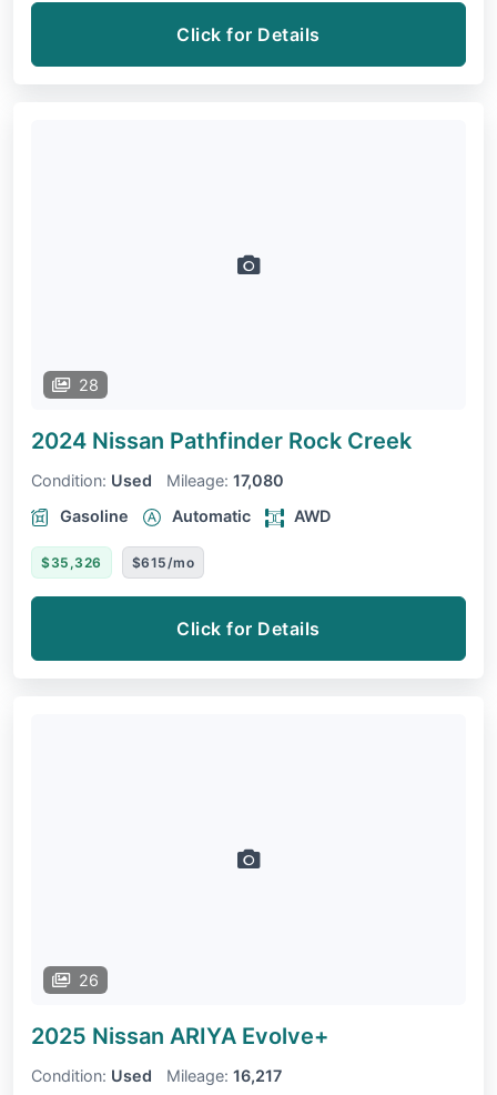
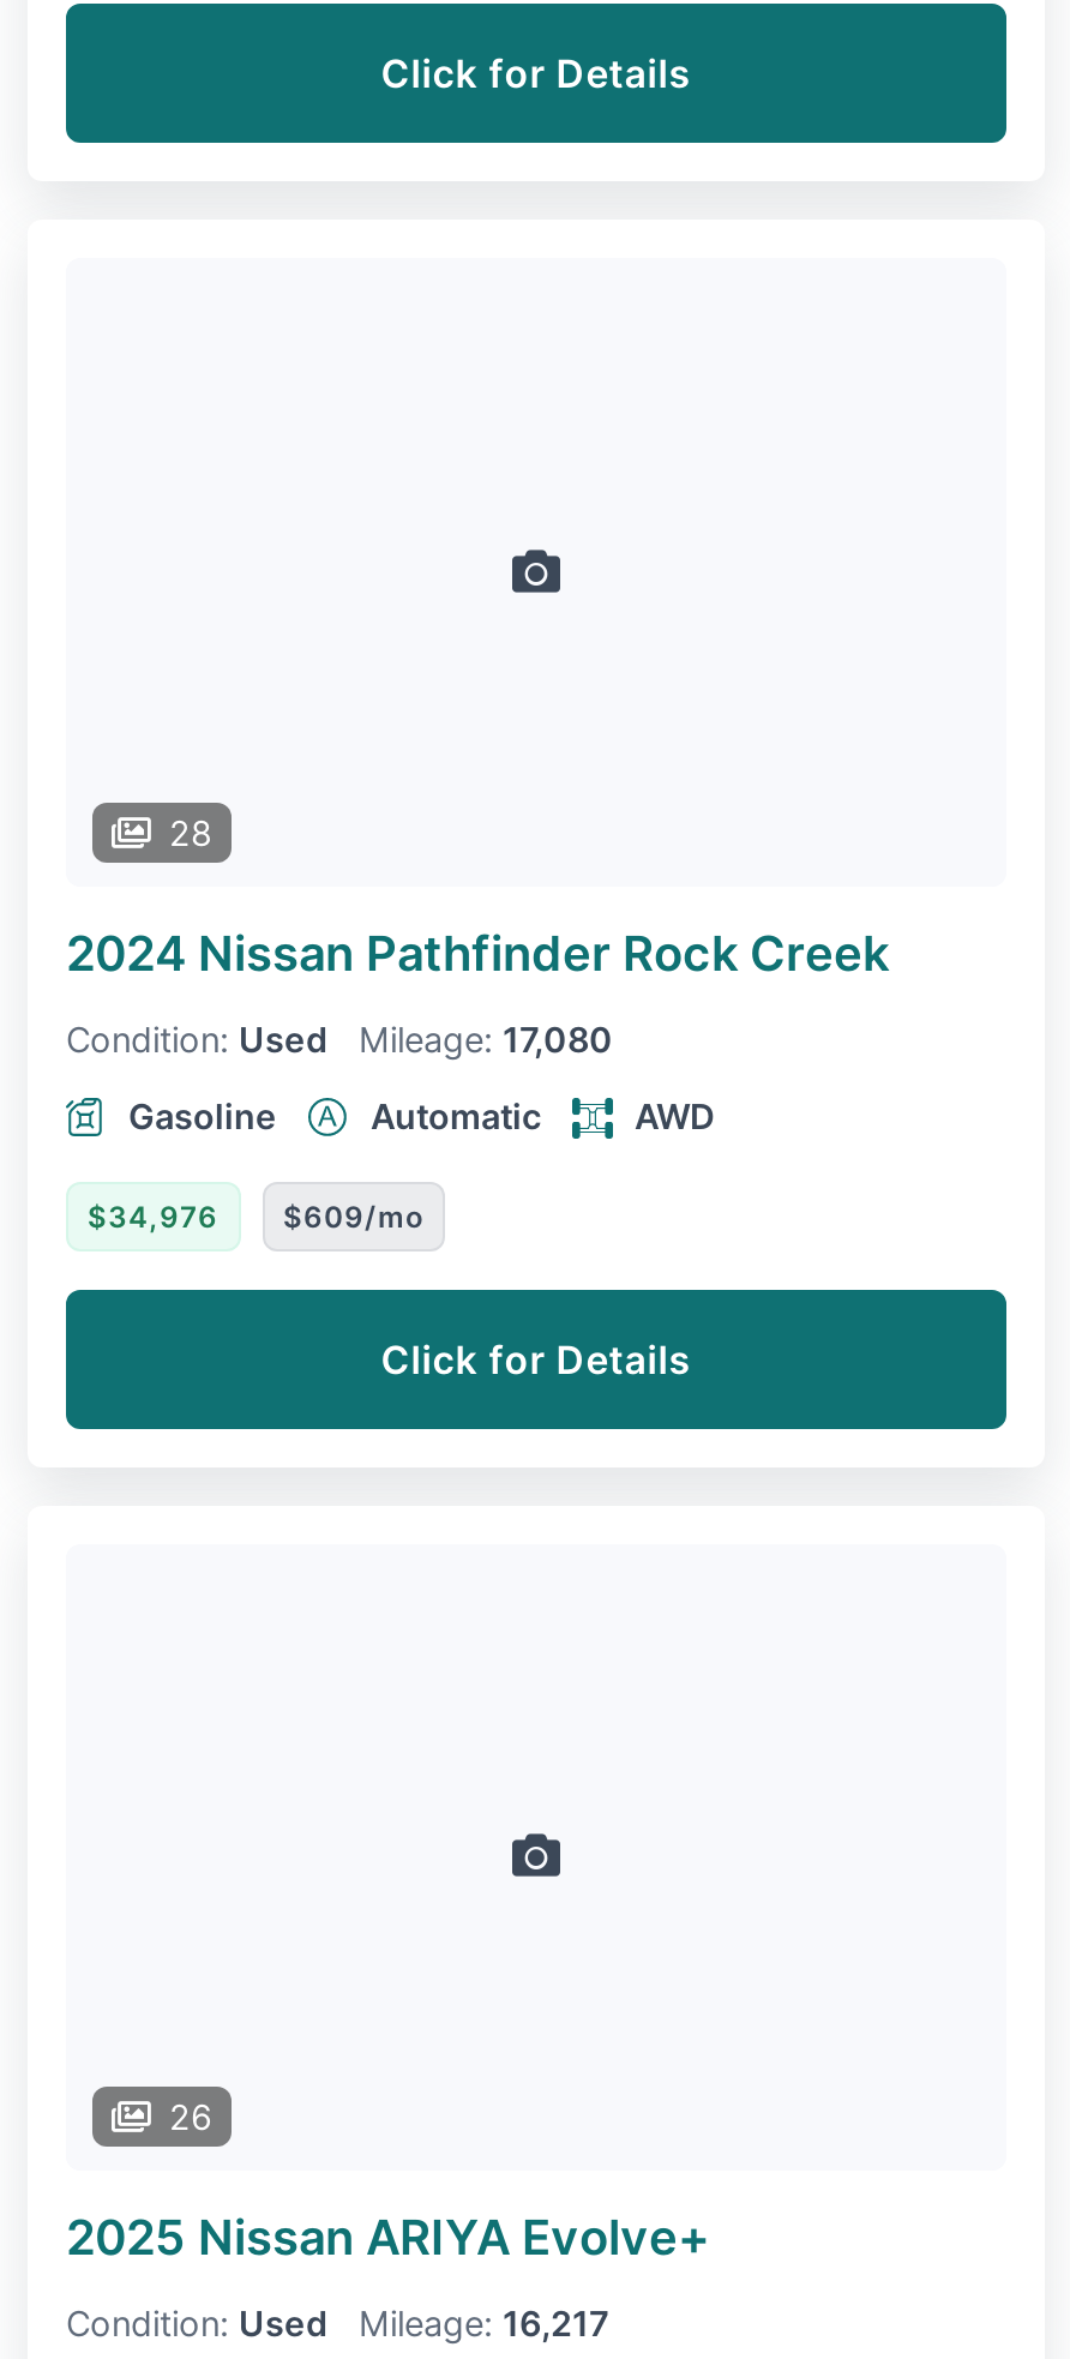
[41,555,194,571] $35,326 | $615/mo -> [88,1198,423,1234] $34,976 | $609/mo

